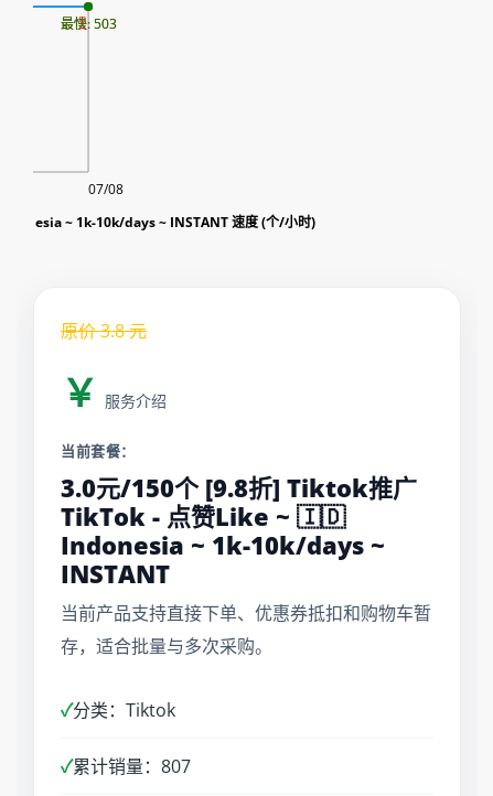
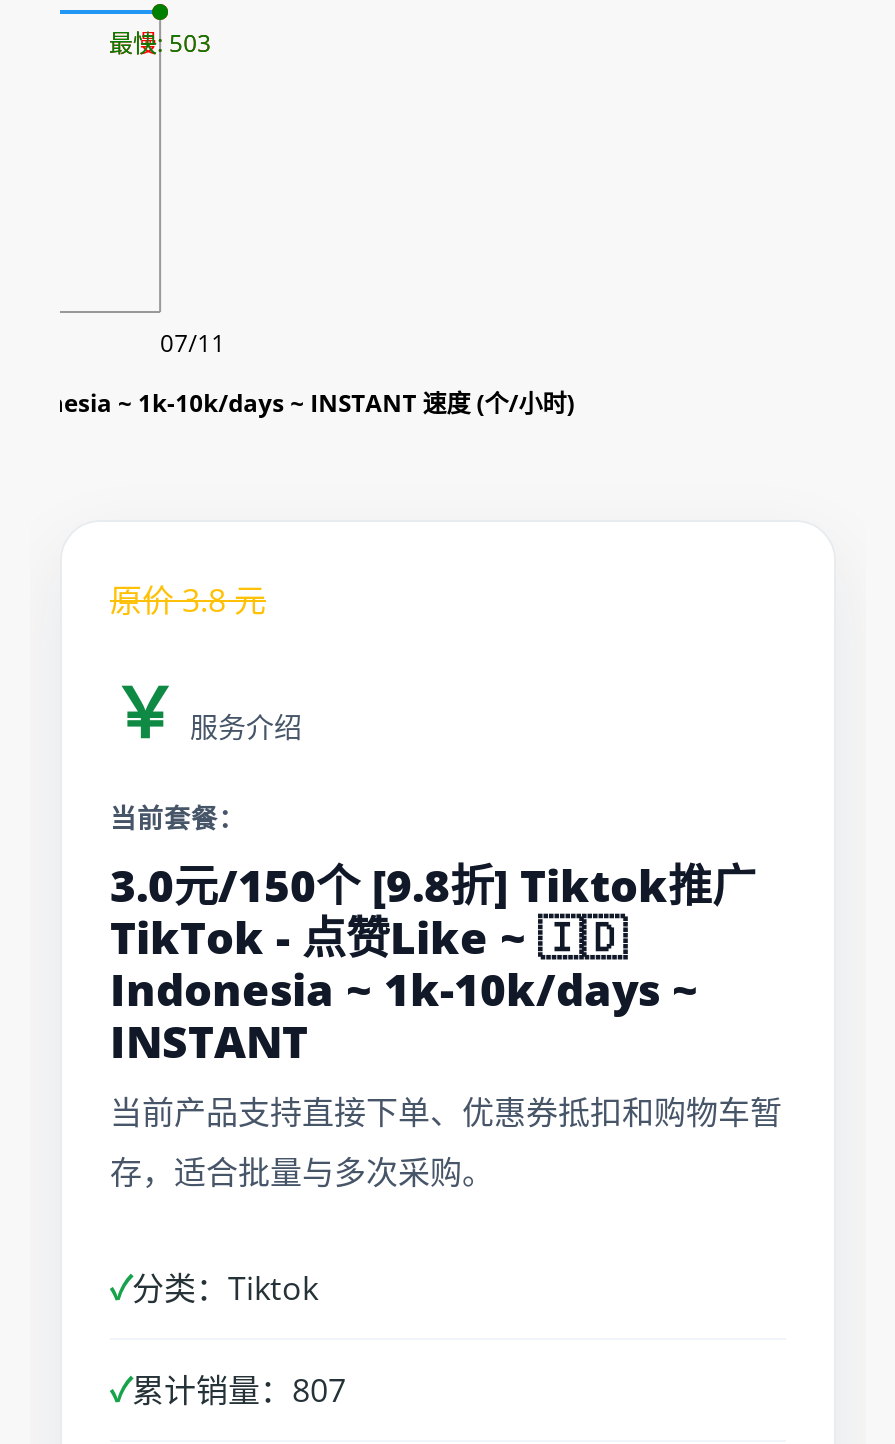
[88,180,124,198] 07/08 -> [160,326,225,359] 07/11

